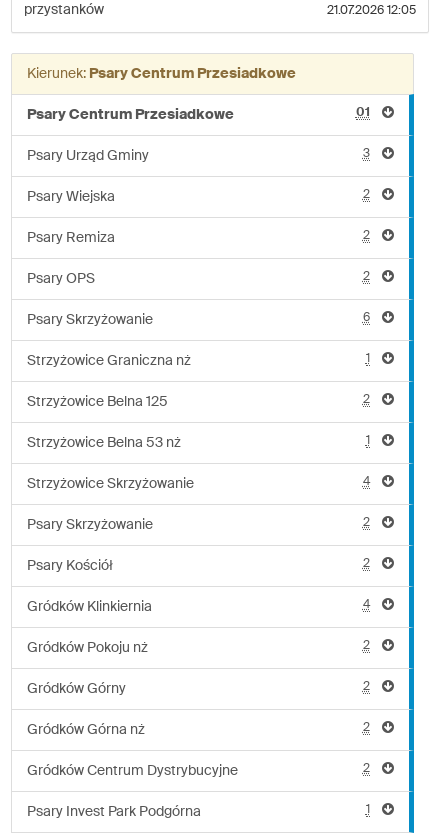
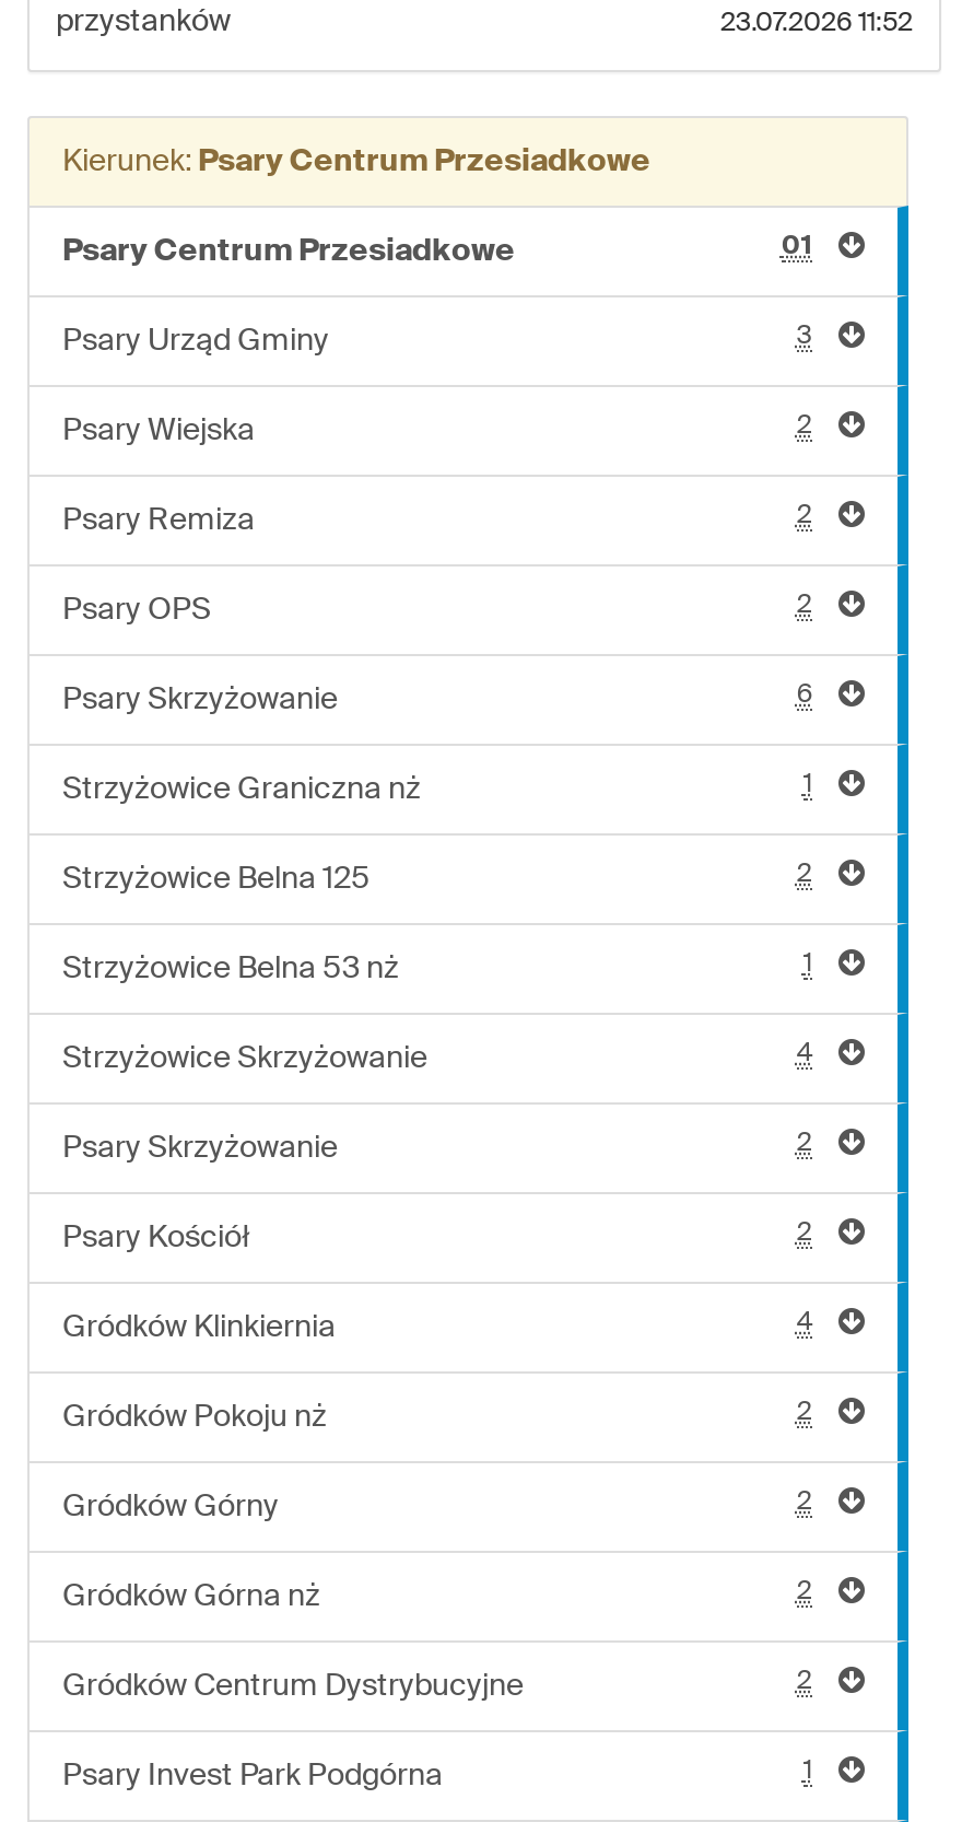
[327,5,416,17] 21.07.2026 12:05 -> [720,11,913,37] 23.07.2026 11:52

